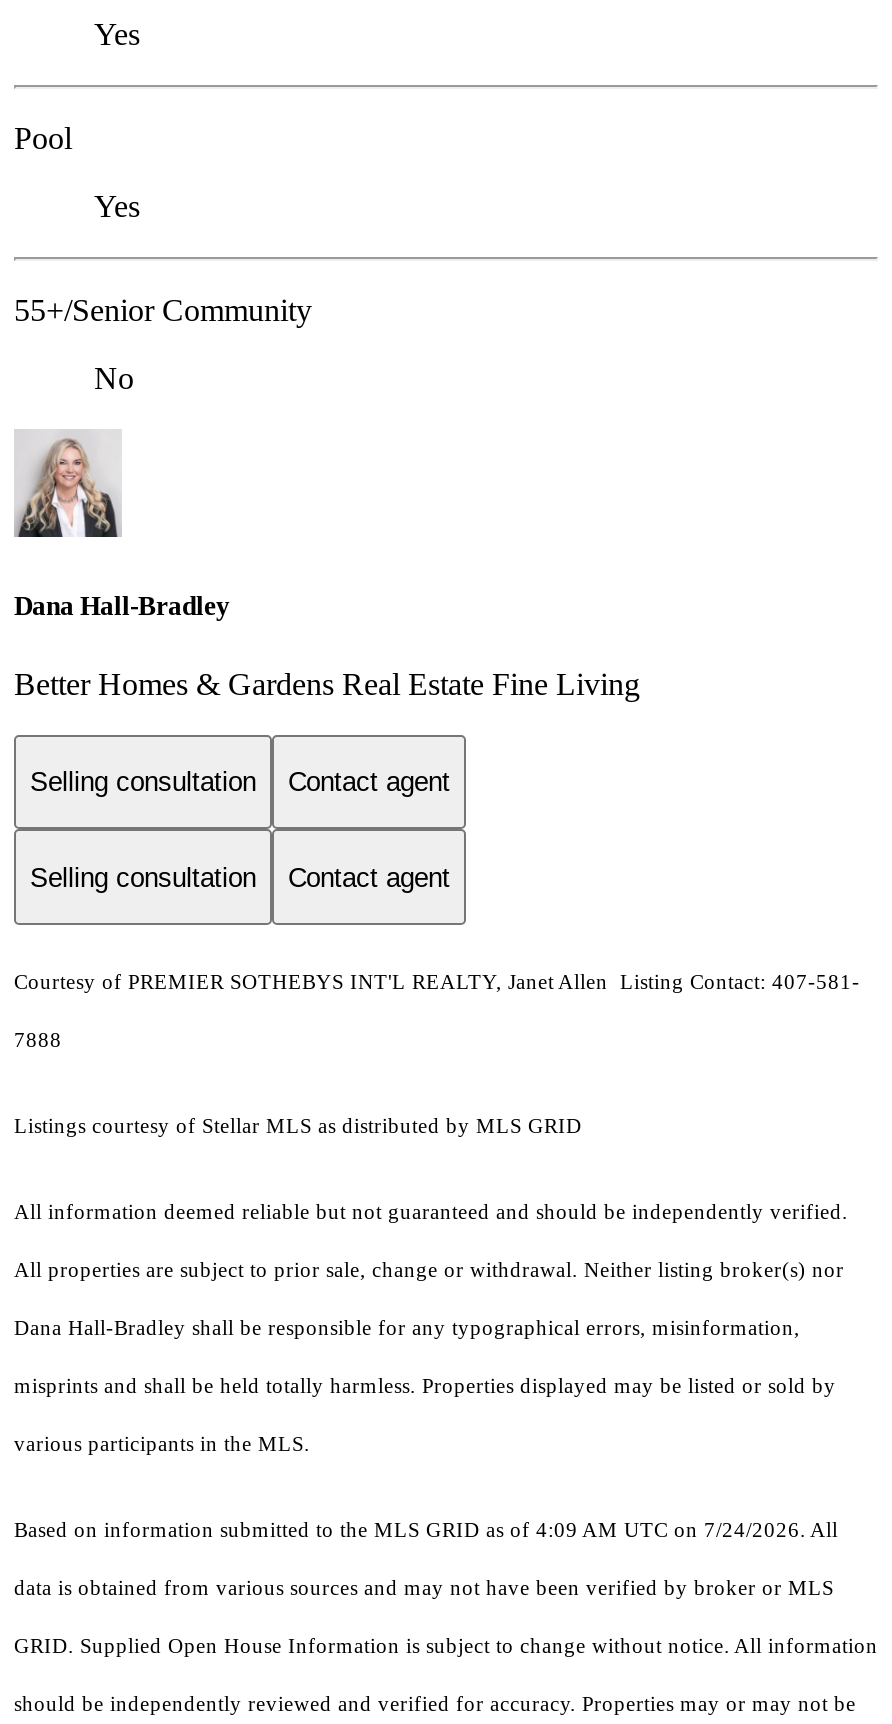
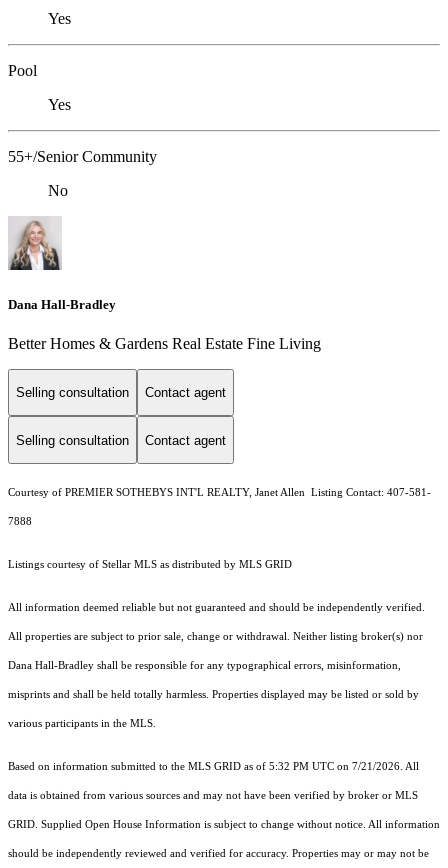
[14,1519,838,1541] Based on information submitted to the MLS GRID as of 4:09 AM UTC on 7/24/2026. All -> [8,761,419,772] Based on information submitted to the MLS GRID as of 5:32 PM UTC on 7/21/2026. All

